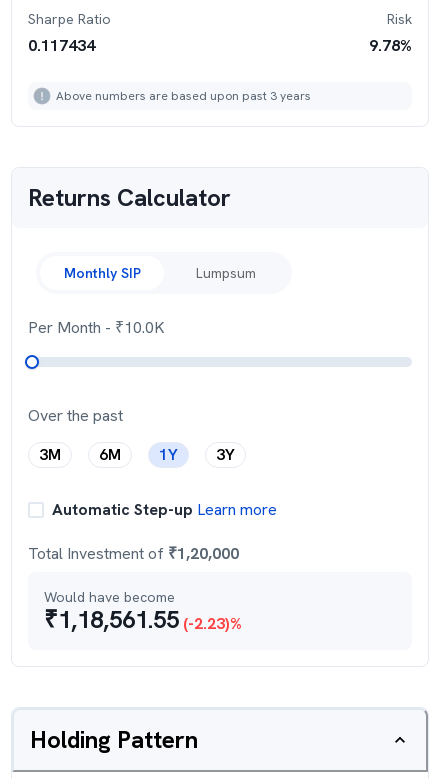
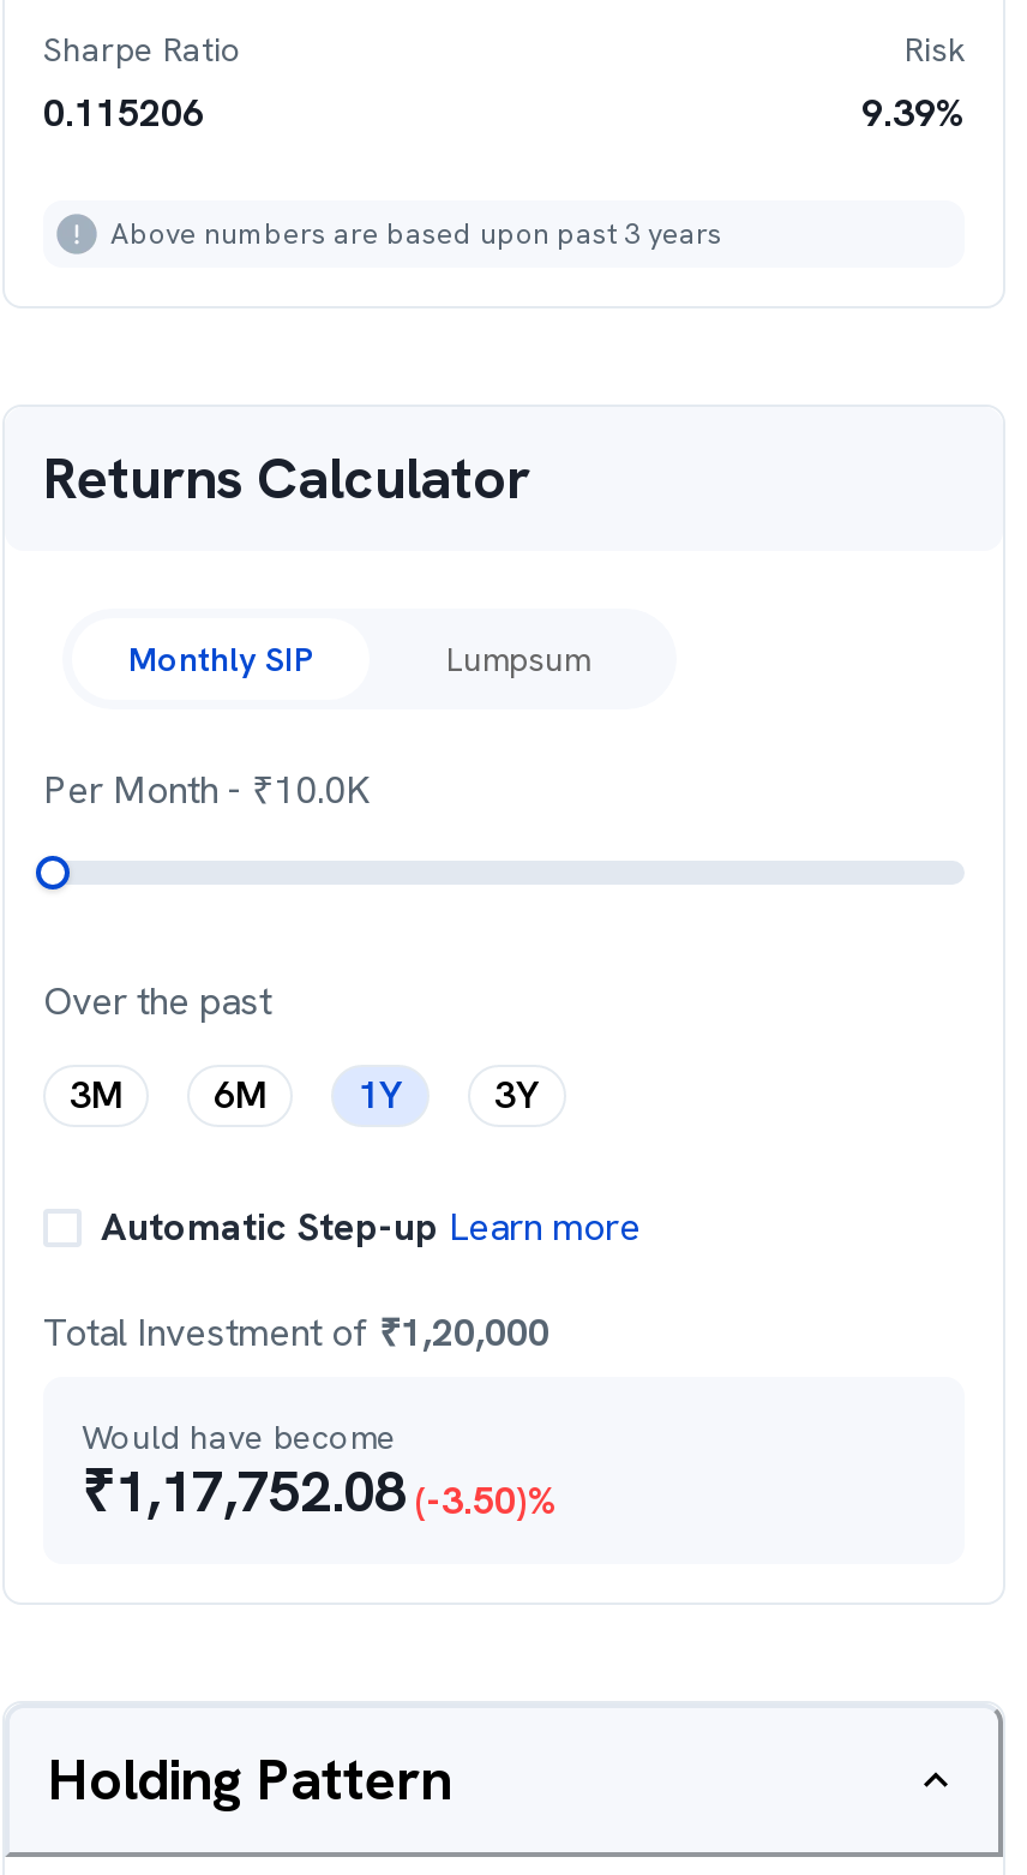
[28,35,95,56] 0.117434 -> [43,88,204,138] 0.115206
[369,35,412,56] 9.78% -> [861,88,965,138] 9.39%
[44,604,242,635] ₹1,18,561.55(-2.23)% -> [82,1454,557,1528] ₹1,17,752.08(-3.50)%

